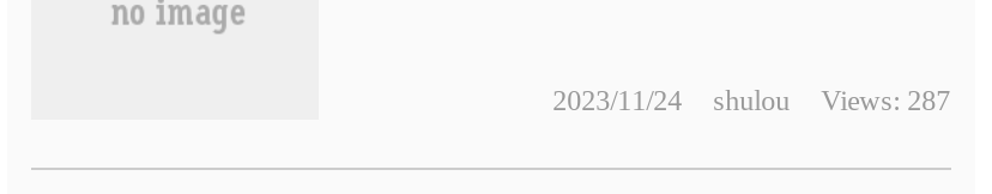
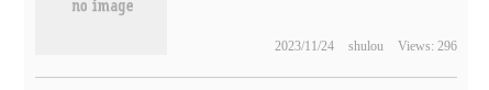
[553,84,950,117] 2023/11/24 shulou Views: 287 -> [274,38,457,54] 2023/11/24 shulou Views: 296

